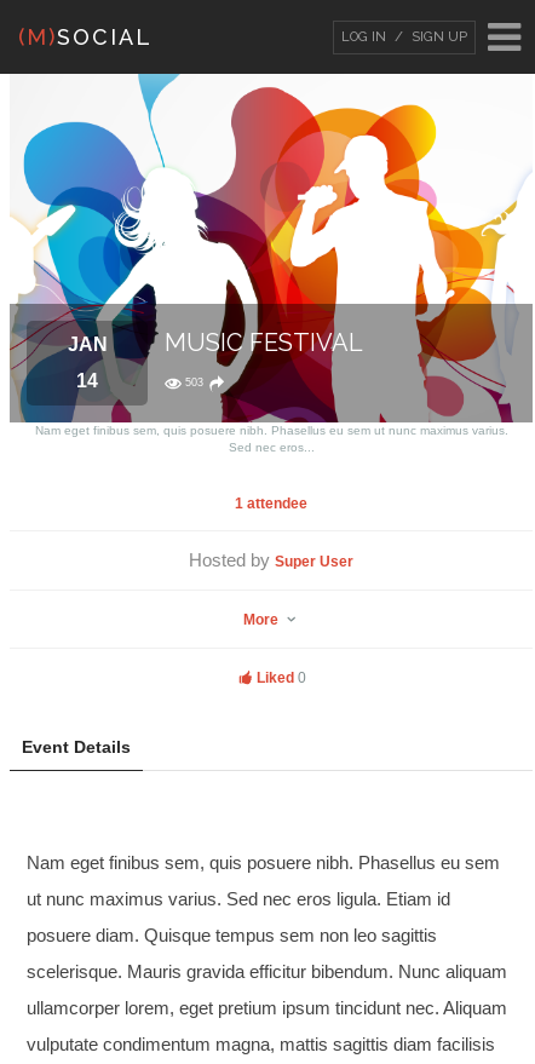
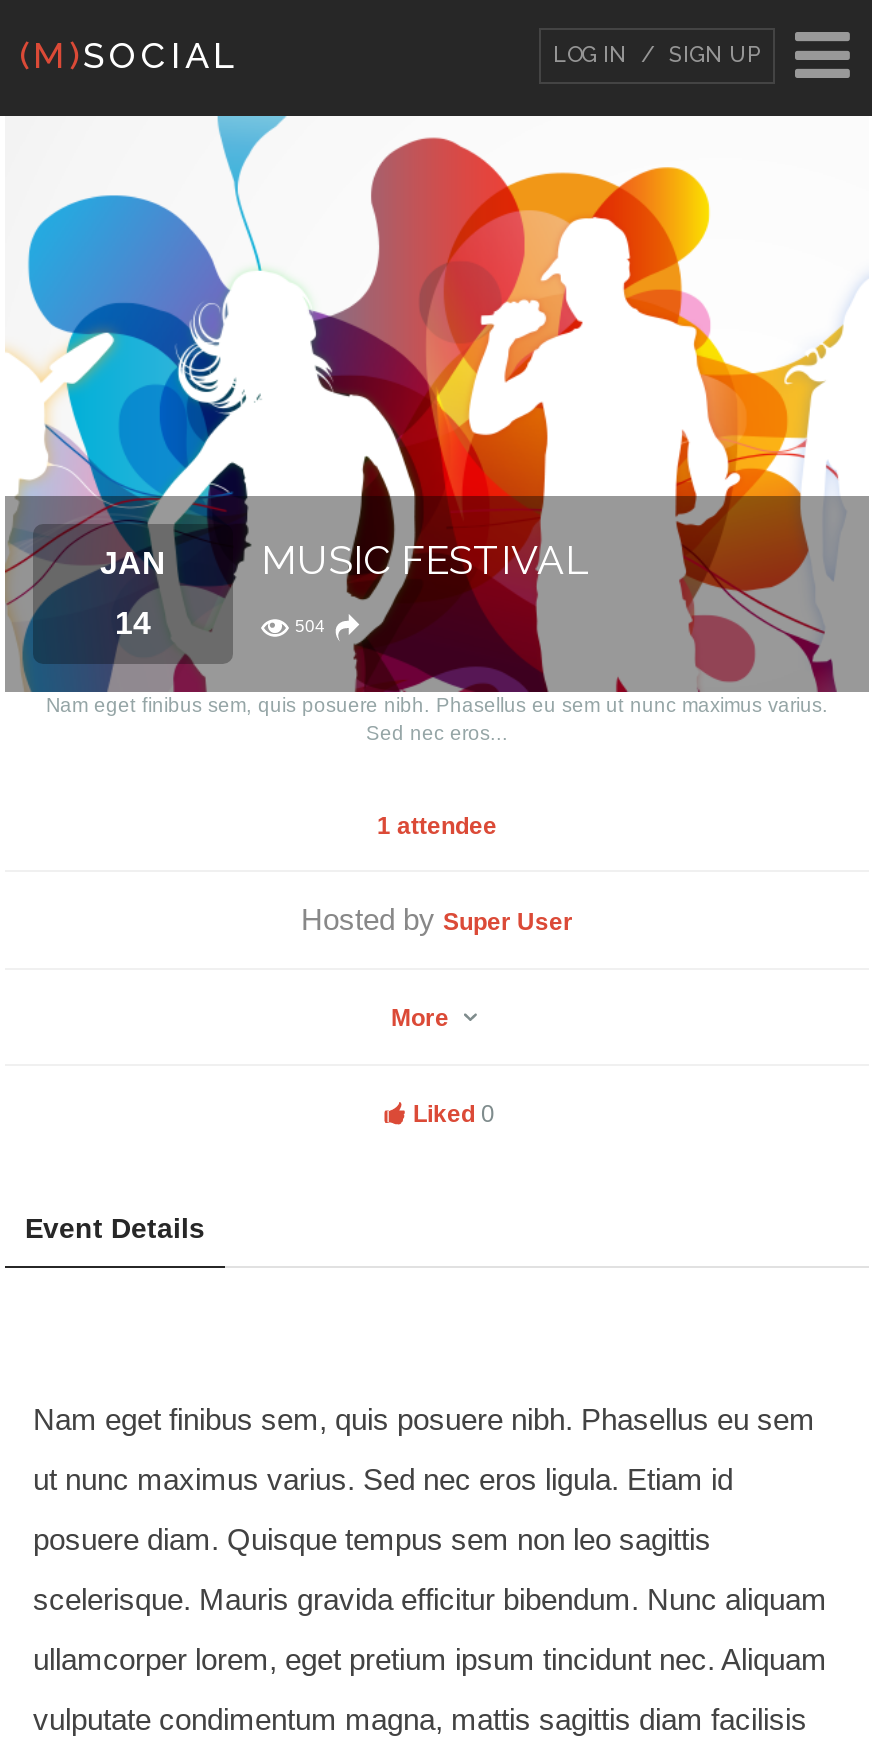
[185,377,203,389] 503 -> [295,617,325,637] 504

